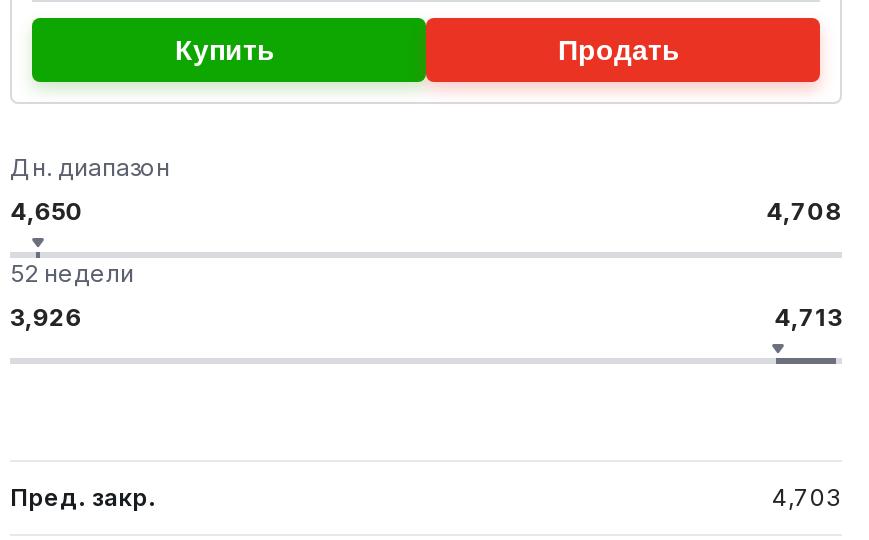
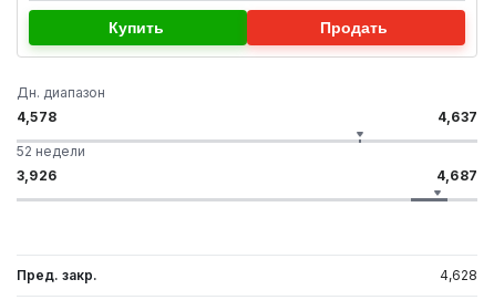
[10,196,84,226] 4,650 -> [17,108,56,125] 4,578
[766,196,842,226] 4,708 -> [438,108,477,125] 4,637
[774,302,842,332] 4,713 -> [436,167,477,184] 4,687
[772,482,842,512] 4,703 -> [440,267,477,283] 4,628

